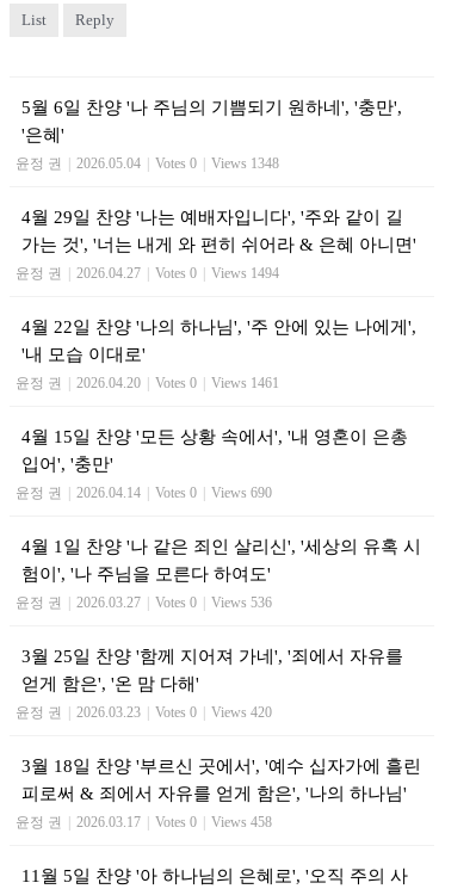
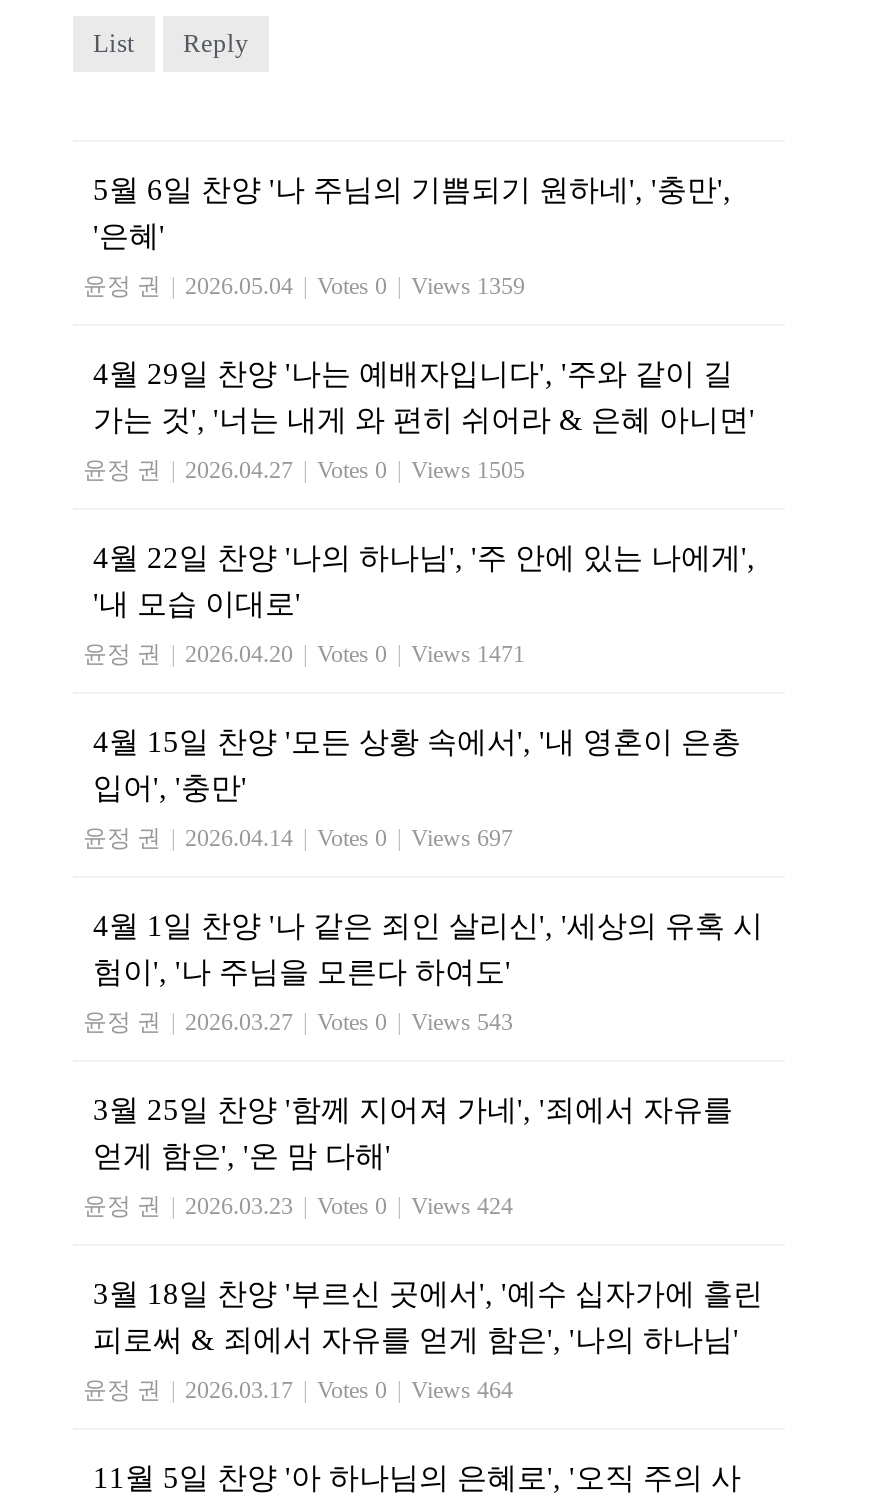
[16,157,279,171] 윤정 권 2026.05.04 Votes 0 Views 1348 -> [83,272,525,300] 윤정 권 2026.05.04 Votes 0 Views 1359
[16,267,279,281] 윤정 권 2026.04.27 Votes 0 Views 1494 -> [83,456,525,484] 윤정 권 2026.04.27 Votes 0 Views 1505
[16,376,279,391] 윤정 권 2026.04.20 Votes 0 Views 1461 -> [83,640,525,668] 윤정 권 2026.04.20 Votes 0 Views 1471
[16,486,272,500] 윤정 권 2026.04.14 Votes 0 Views 690 -> [83,824,513,852] 윤정 권 2026.04.14 Votes 0 Views 697
[16,596,272,610] 윤정 권 2026.03.27 Votes 0 Views 536 -> [83,1008,513,1036] 윤정 권 2026.03.27 Votes 0 Views 543
[16,706,272,720] 윤정 권 2026.03.23 Votes 0 Views 420 -> [83,1192,513,1220] 윤정 권 2026.03.23 Votes 0 Views 424
[16,815,272,830] 윤정 권 2026.03.17 Votes 0 Views 458 -> [83,1376,513,1404] 윤정 권 2026.03.17 Votes 0 Views 464

